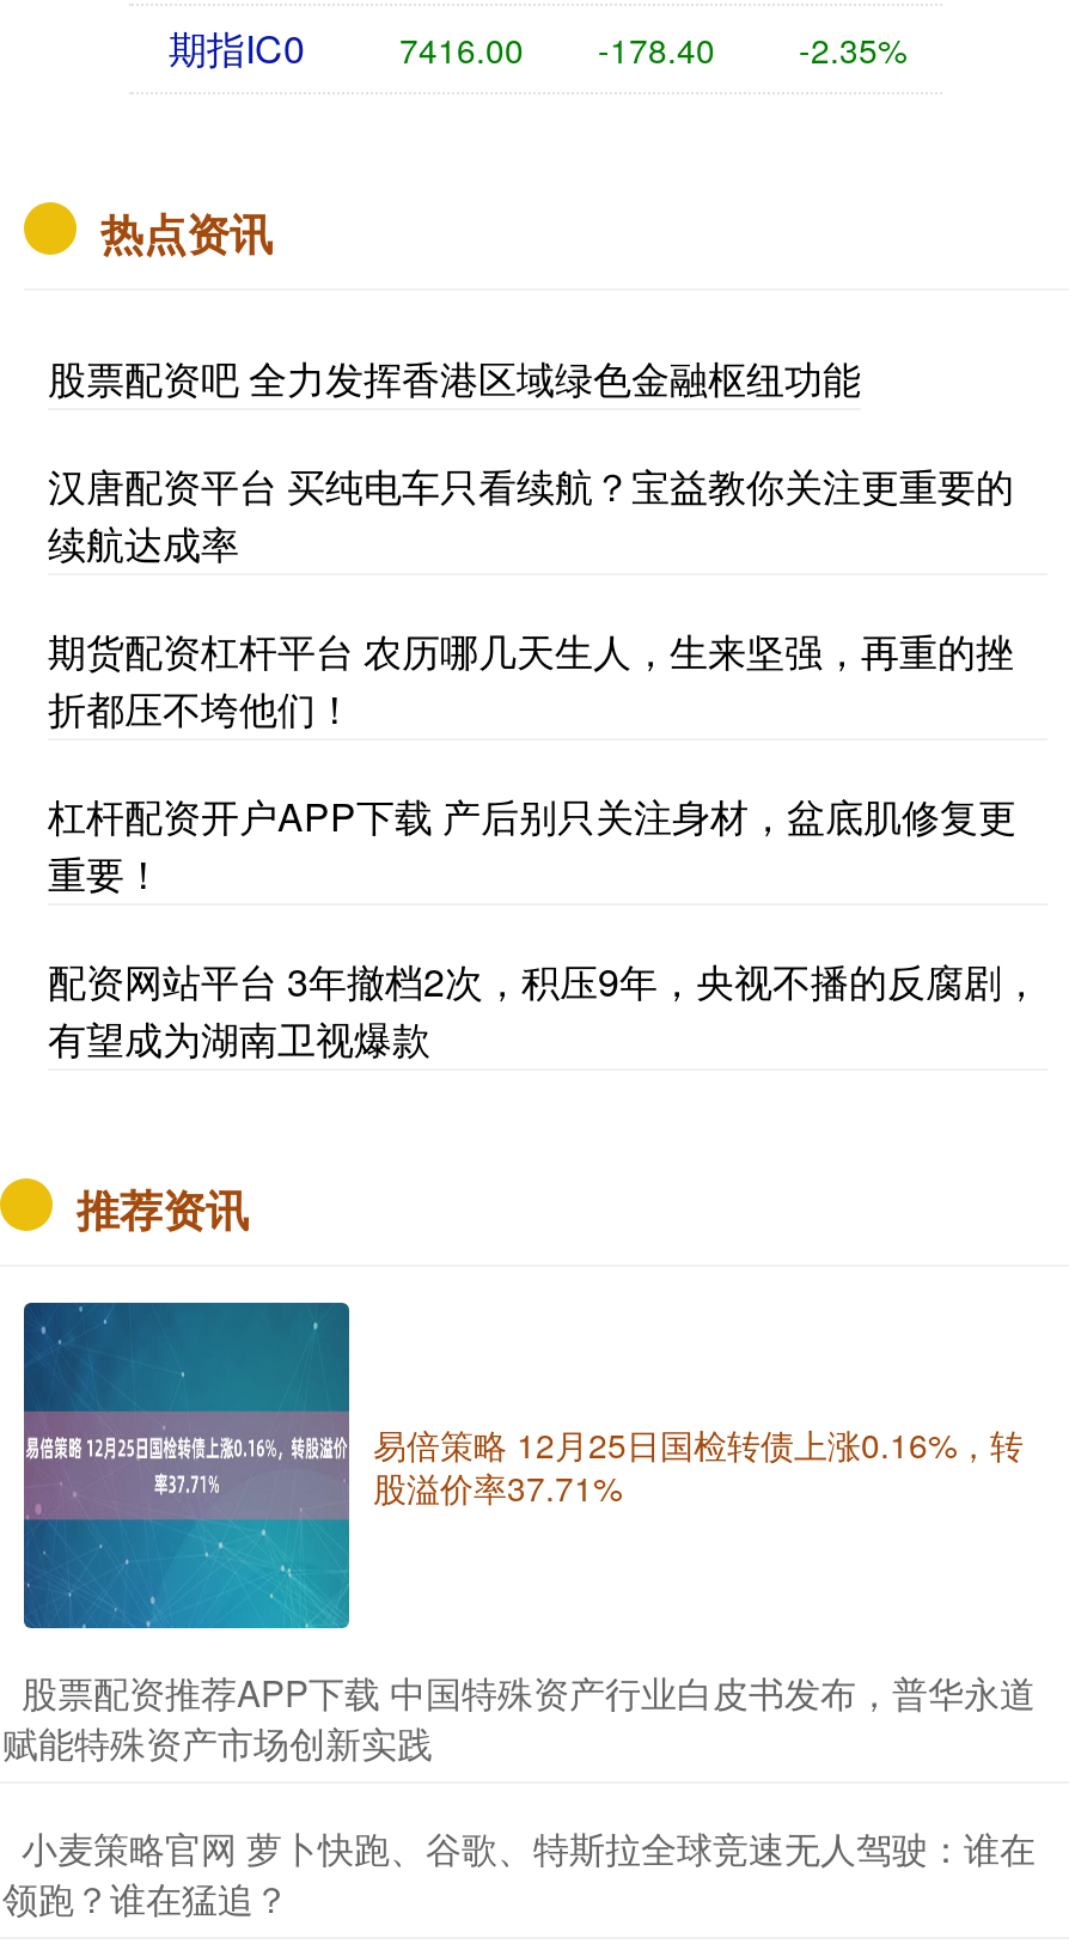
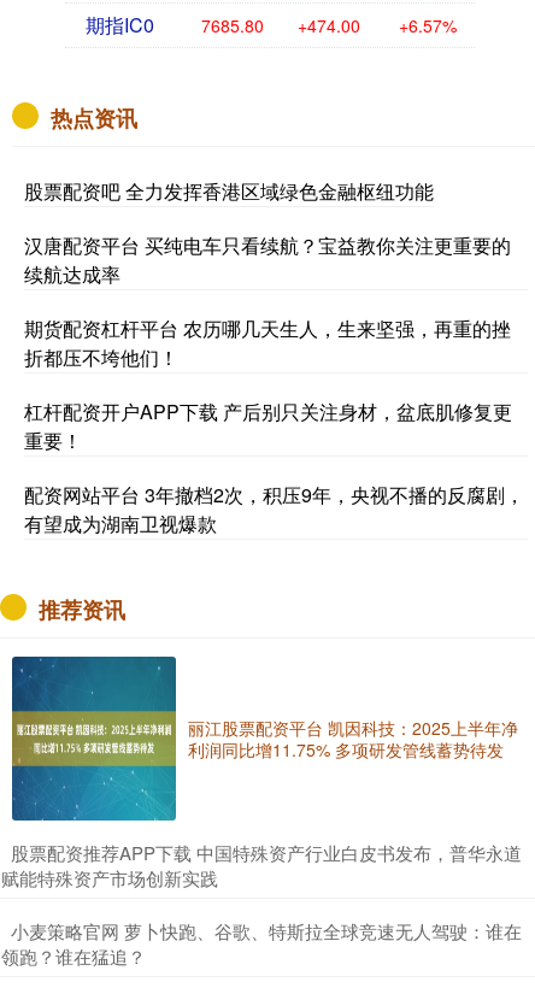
[399,27,524,74] 7416.00 -> [201,13,264,37] 7685.80
[598,27,715,74] -178.40 -> [298,13,360,37] +474.00
[799,27,906,74] -2.35% -> [399,13,457,37] +6.57%
[24,1412,1024,1519] [image] | 易倍策略 12月25日国检转债上涨0.16%，转 | 股溢价率37.71% -> [12,711,518,766] [image] | 丽江股票配资平台 凯因科技：2025上半年净 | 利润同比增11.75% 多项研发管线蓄势待发

